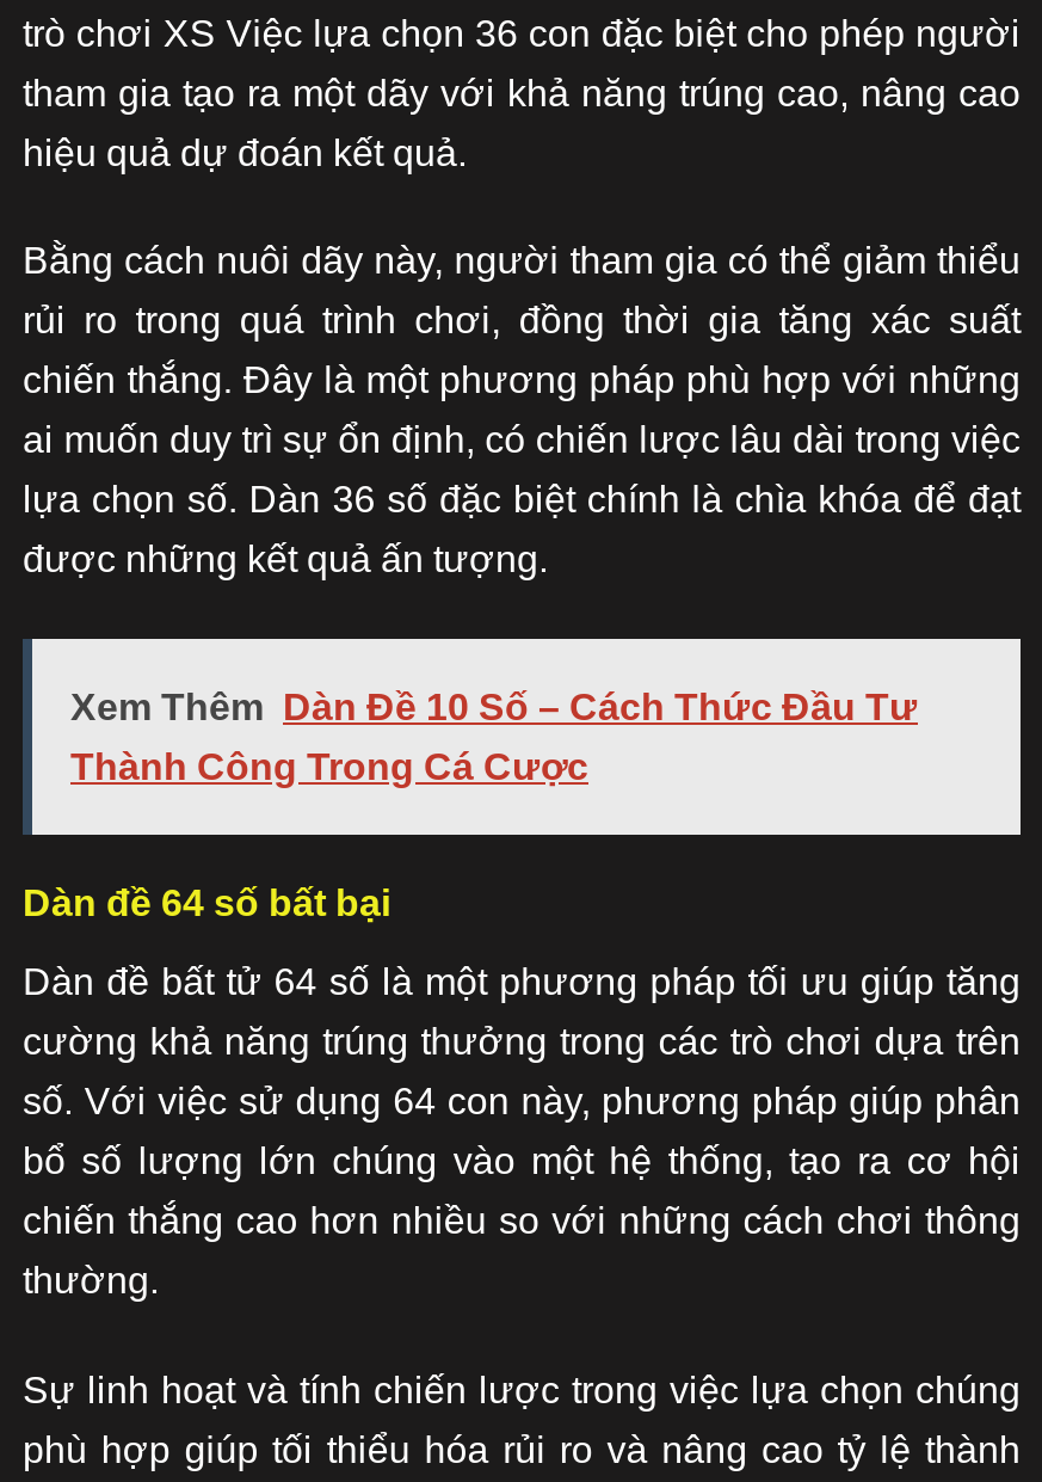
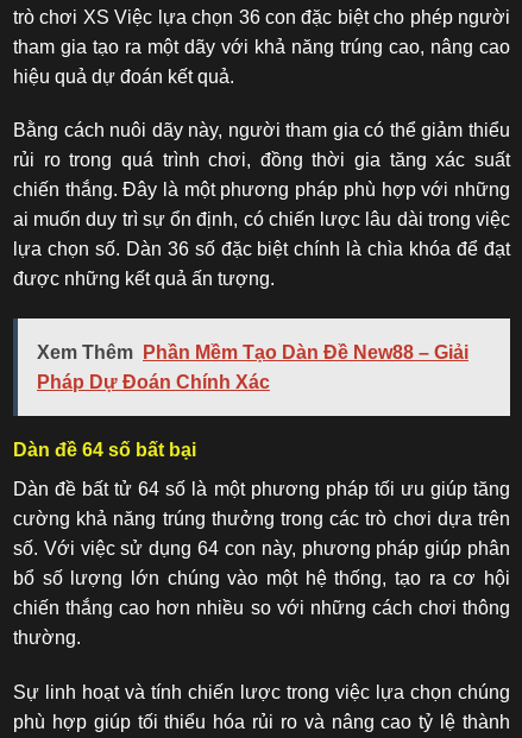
[70,687,918,728] Xem Thêm Dàn Đề 10 Số – Cách Thức Đầu Tư -> [37,342,468,363] Xem Thêm Phần Mềm Tạo Dàn Đề New88 – Giải
[70,747,588,787] Thành Công Trong Cá Cược -> [37,372,270,392] Pháp Dự Đoán Chính Xác

